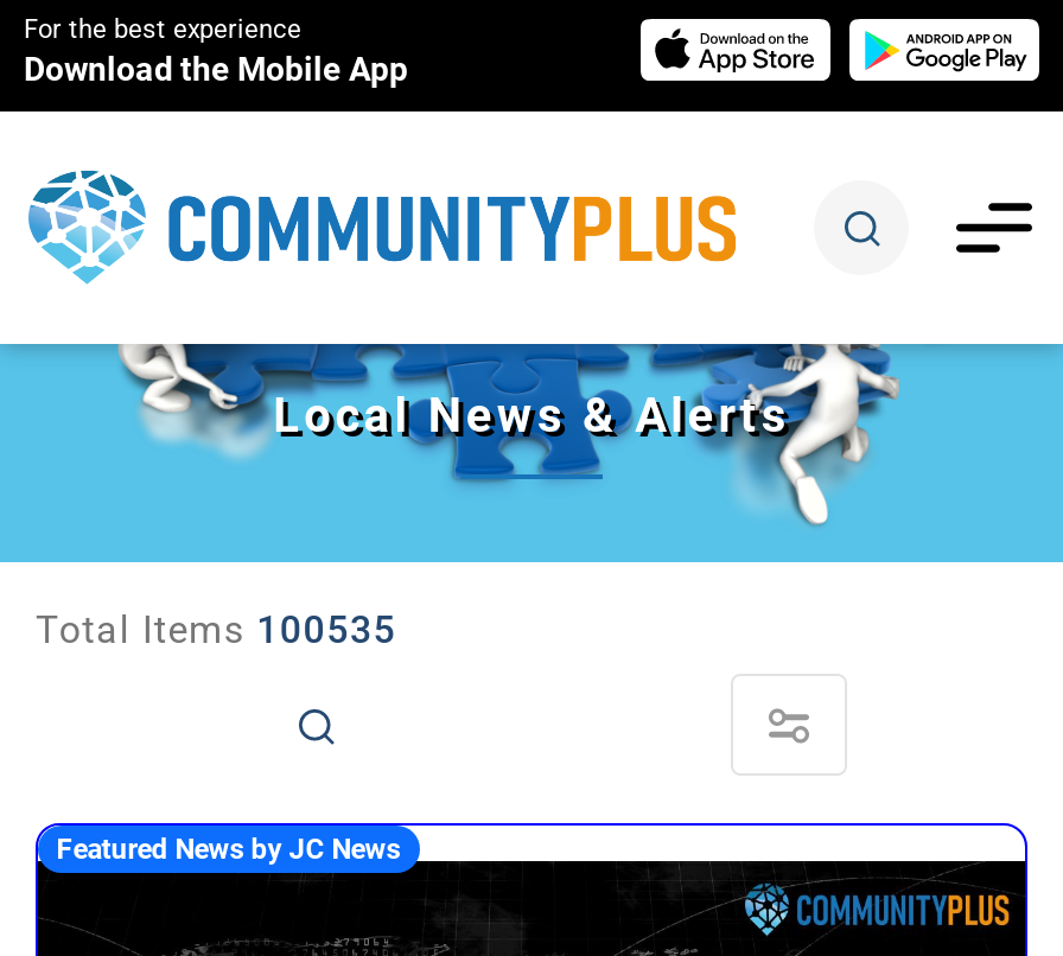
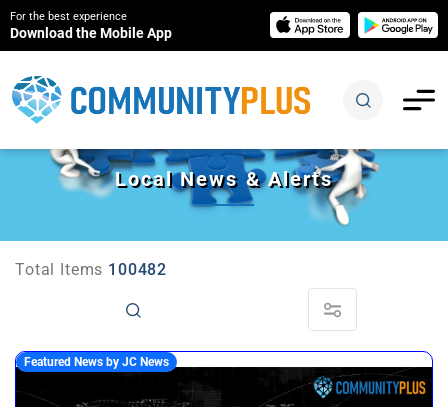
[36,607,396,652] Total Items 100535 -> [15,260,167,279] Total Items 100482

